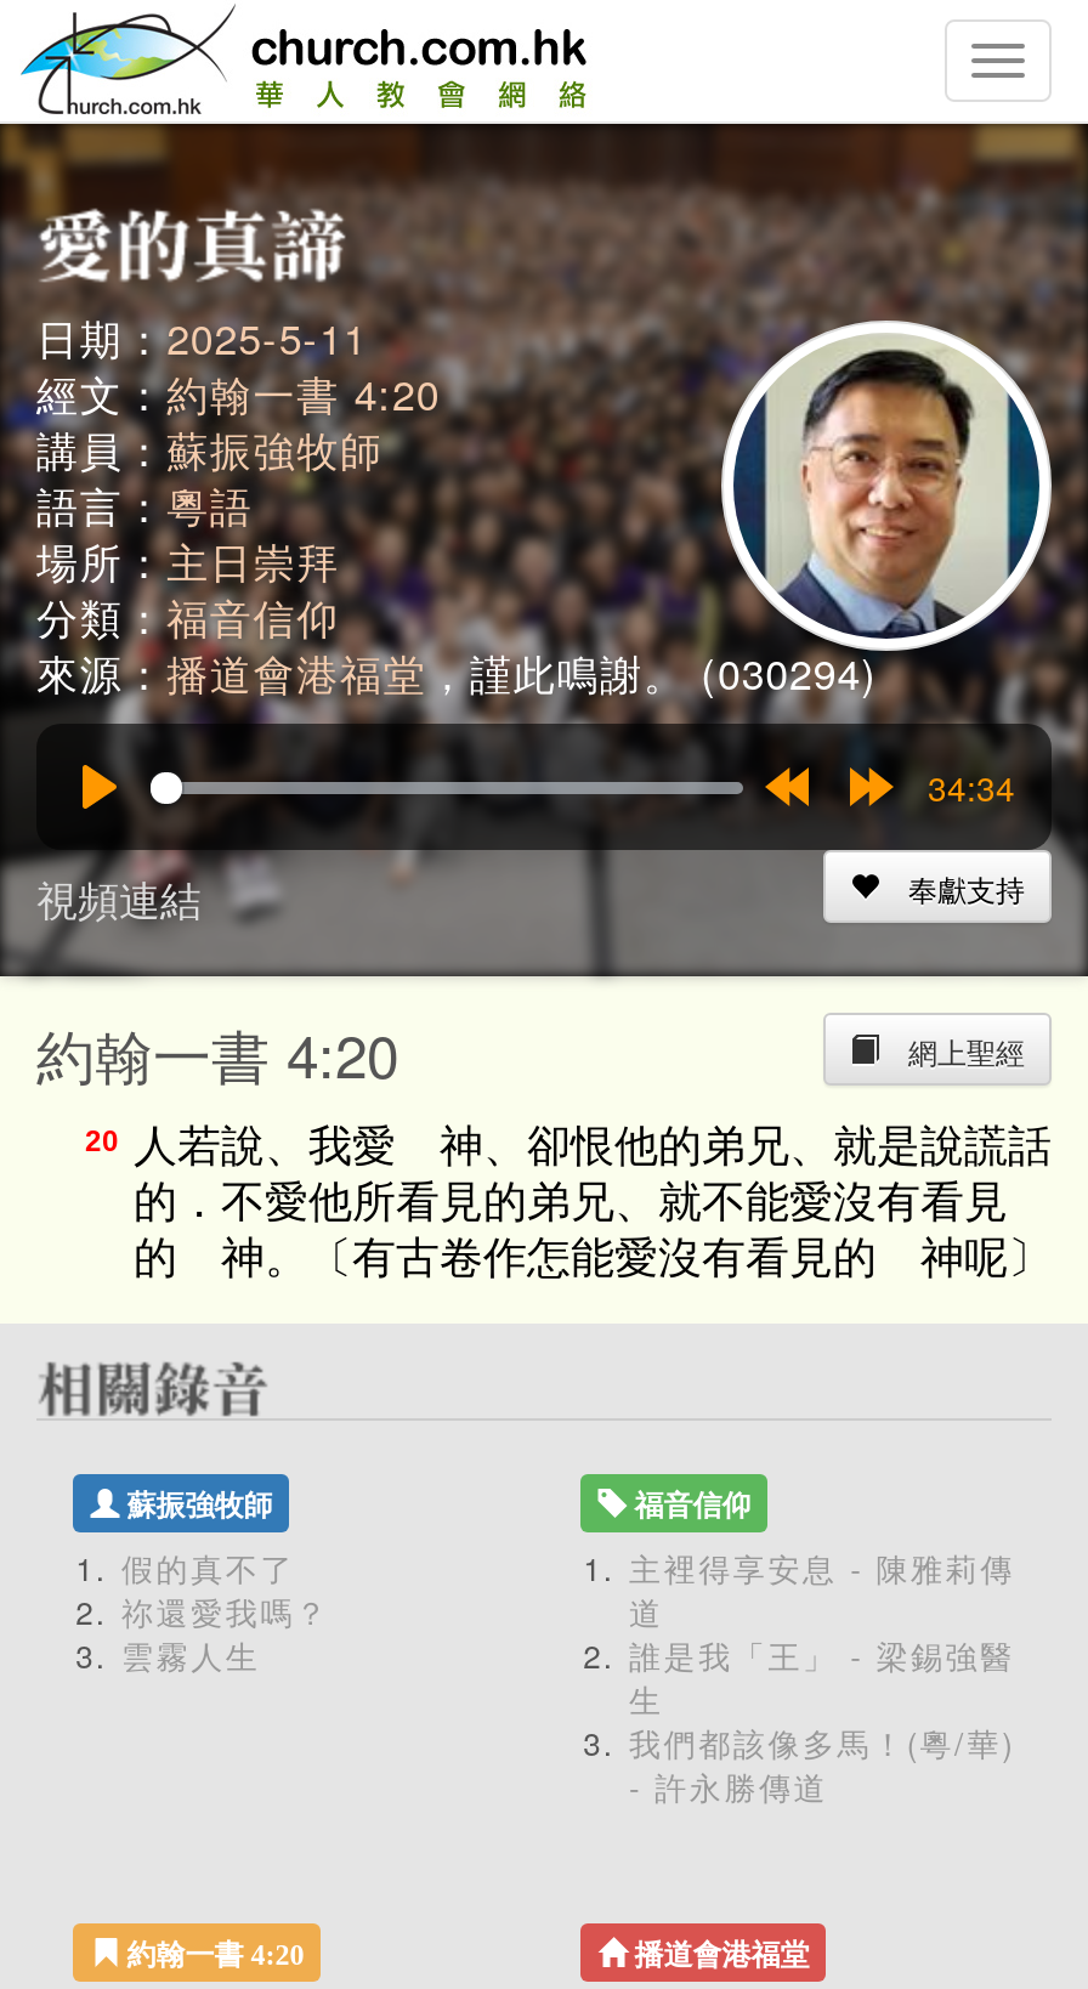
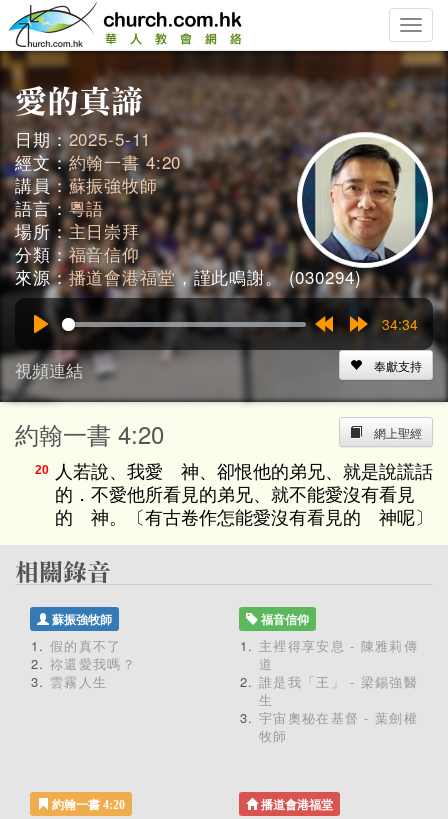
[629,1719,1015,1809] 我們都該像多馬！(粵/華) | - 許永勝傳道 -> [259,708,418,745] 宇宙奧秘在基督 - 葉劍權 | 牧師

